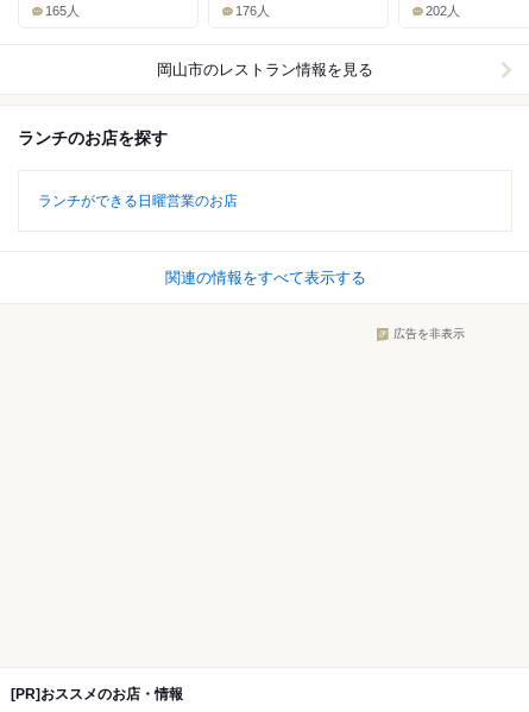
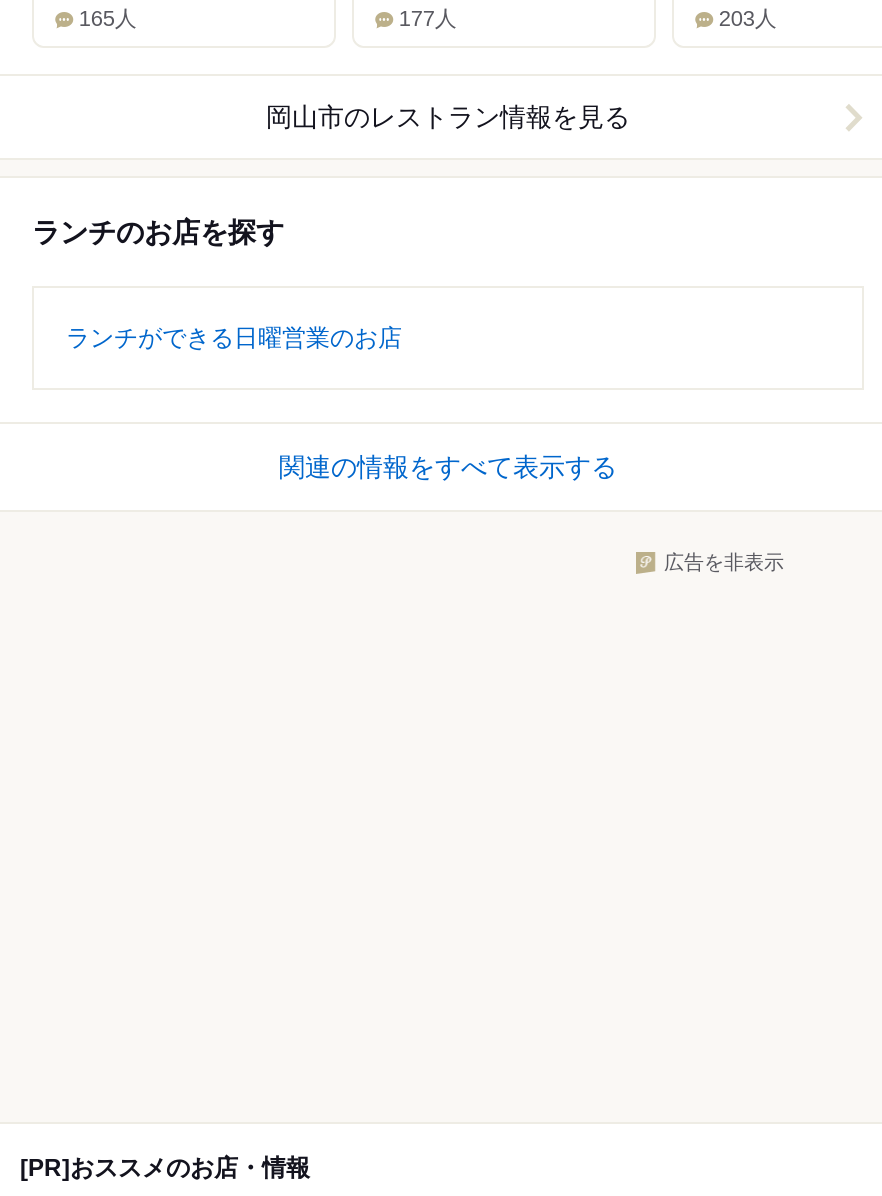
[236,4,270,18] 176人 -> [399,7,457,31] 177人
[426,4,461,18] 202人 -> [719,7,777,31] 203人

